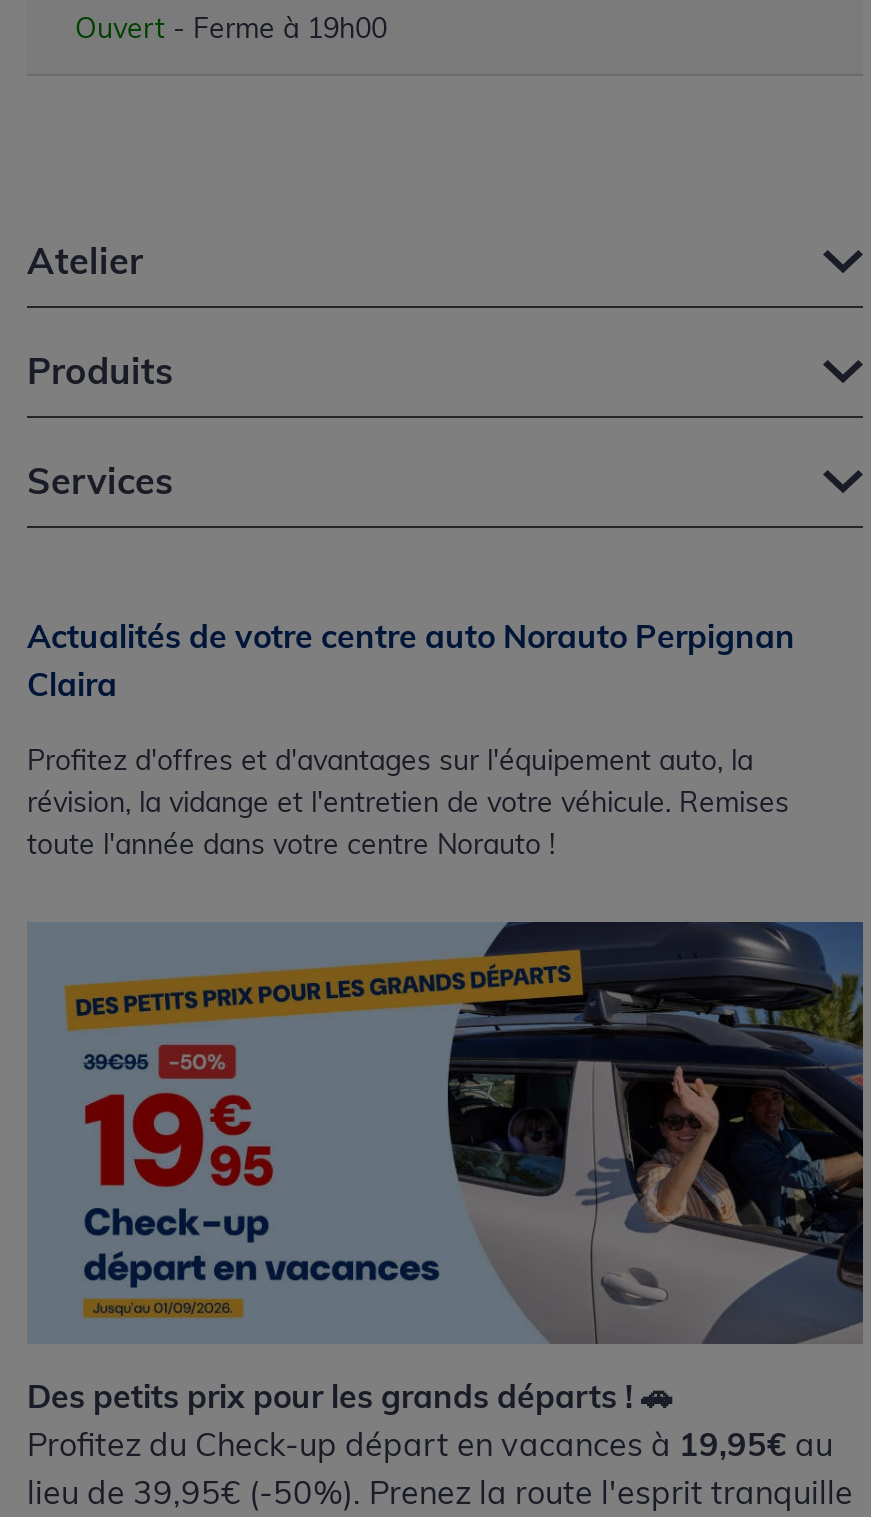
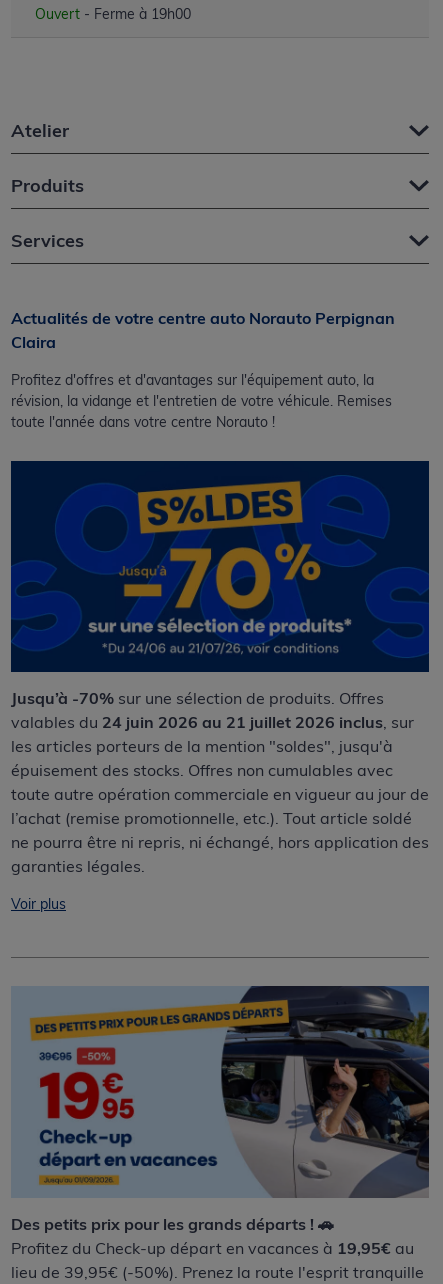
none -> [10,460,430,913] [image] | Jusqu’à -70% sur une sélection de produits. Offres | valables du 24 juin 2026 au 21 juillet 2026 inclus, sur | les articles porteurs de la mention "soldes", jusqu'à | épuisement des stocks. Offres non cumulables avec | toute autre opération commerciale en vigueur au jour de | l’achat (remise promotionnelle, etc.). Tout article soldé | ne pourra être ni repris, ni échangé, hors application des | garanties légales. | Voir plus

